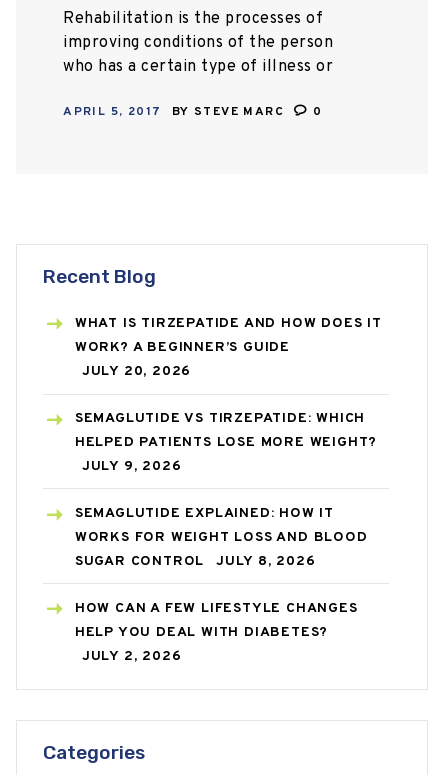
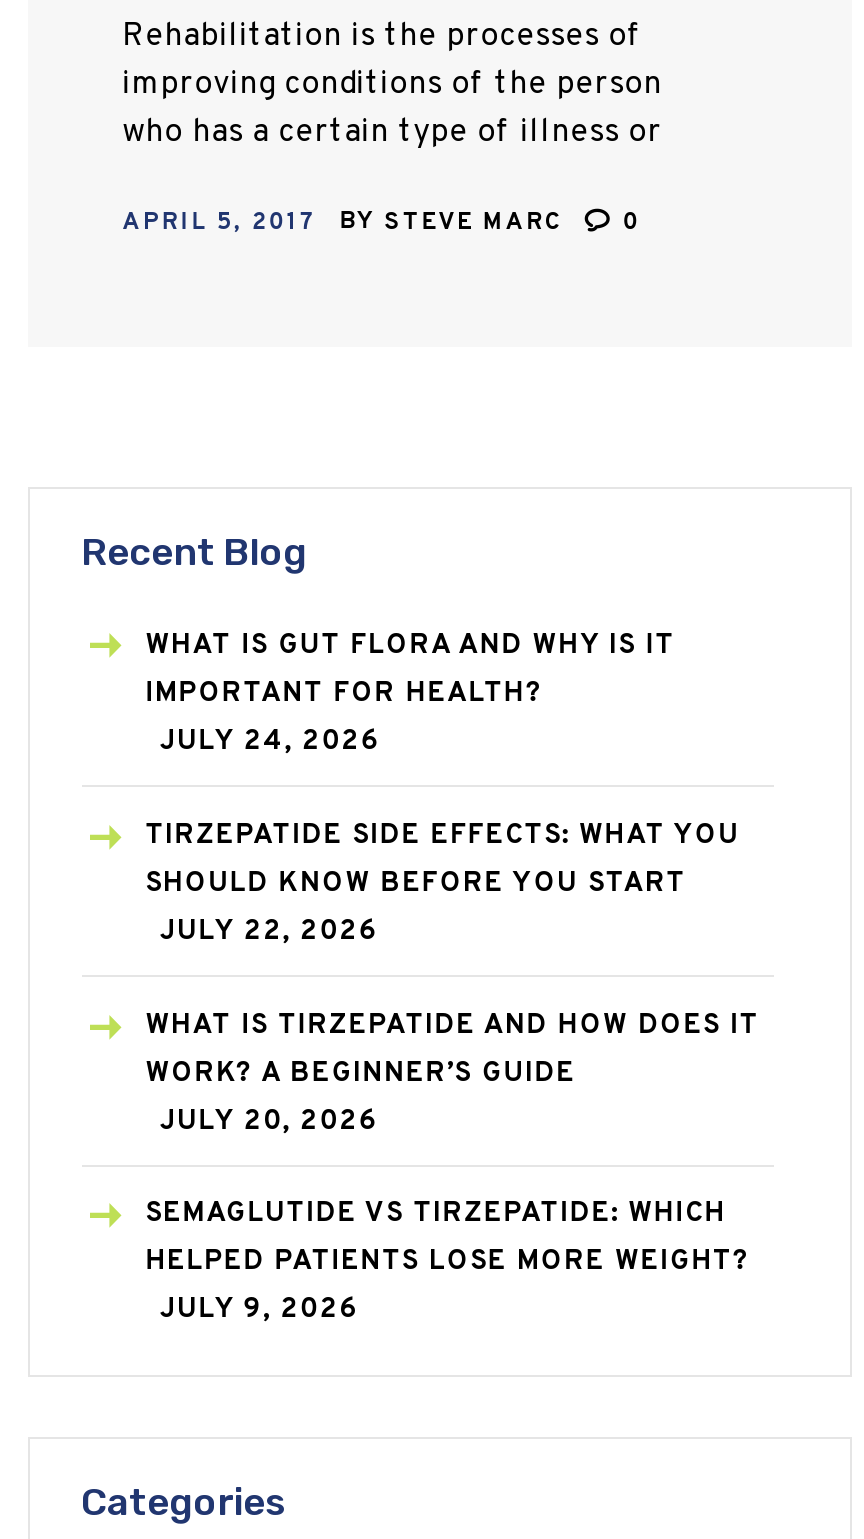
none -> [145,630,740,949] WHAT IS GUT FLORA AND WHY IS IT | IMPORTANT FOR HEALTH? | JULY 24, 2026 | TIRZEPATIDE SIDE EFFECTS: WHAT YOU | SHOULD KNOW BEFORE YOU START | JULY 22, 2026
moved [75,315,382,475] -> [145,1009,759,1328]: WHAT IS TIRZEPATIDE AND HOW DOES IT | WORK? A BEGINNER’S GUIDE | JULY 20, 2026 | SEMAGLUTIDE VS TIRZEPATIDE: WHICH | HELPED PATIENTS LOSE MORE WEIGHT? | JULY 9, 2026
[75,505,367,664] SEMAGLUTIDE EXPLAINED: HOW IT | WORKS FOR WEIGHT LOSS AND BLOOD | SUGAR CONTROL | JULY 8, 2026 | HOW CAN A FEW LIFESTYLE CHANGES | HELP YOU DEAL WITH DIABETES? | JULY 2, 2026 -> none

